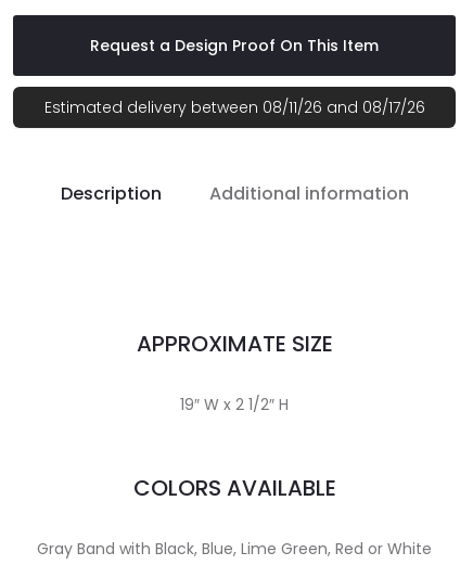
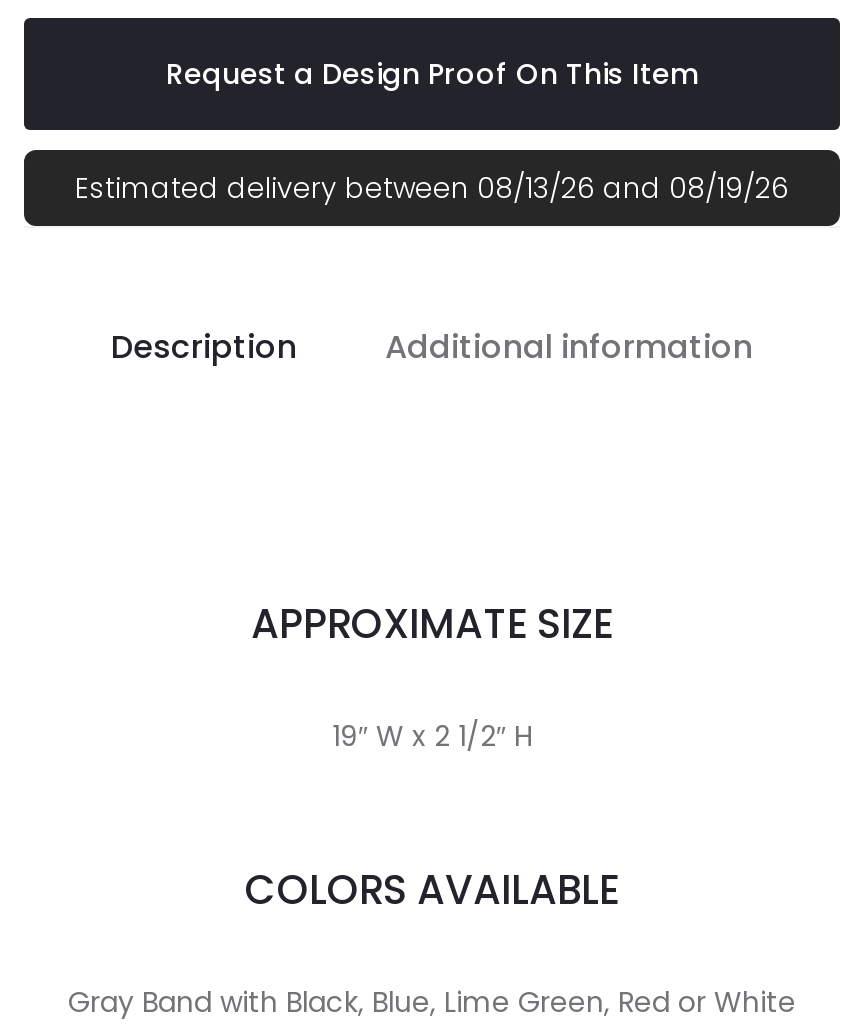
[44,97,425,118] Estimated delivery between 08/11/26 and 08/17/26 -> [75,168,789,208] Estimated delivery between 08/13/26 and 08/19/26

